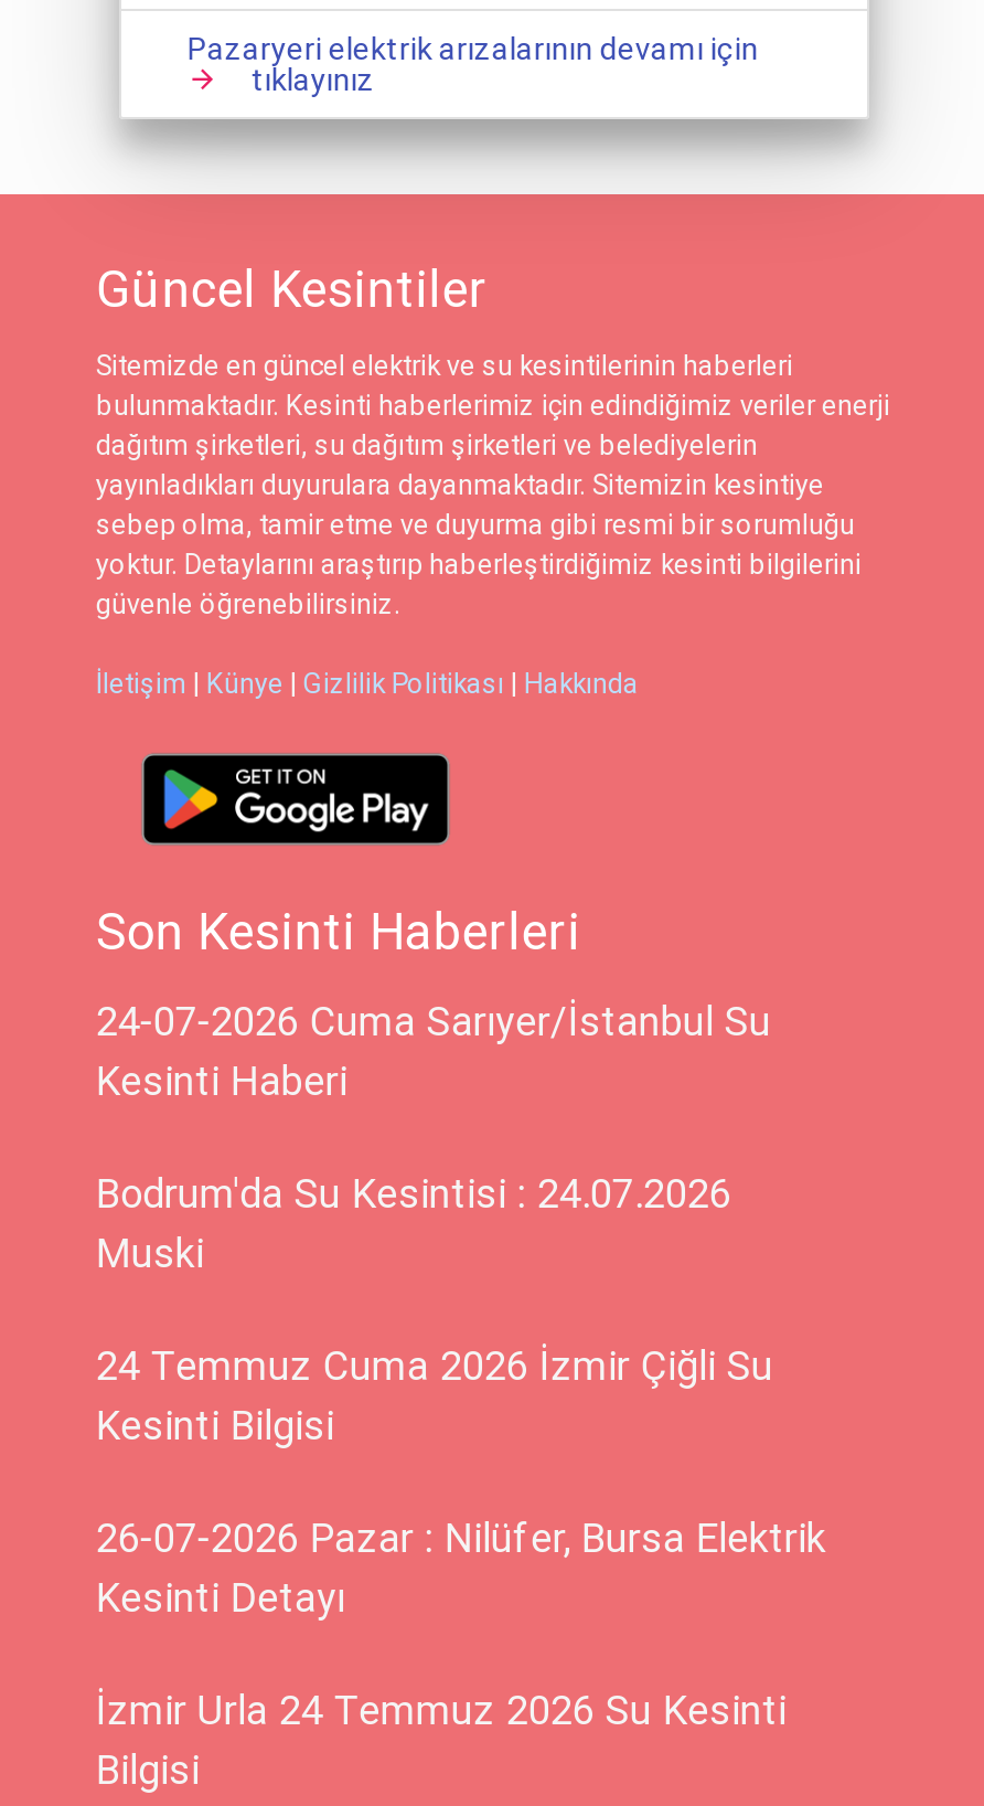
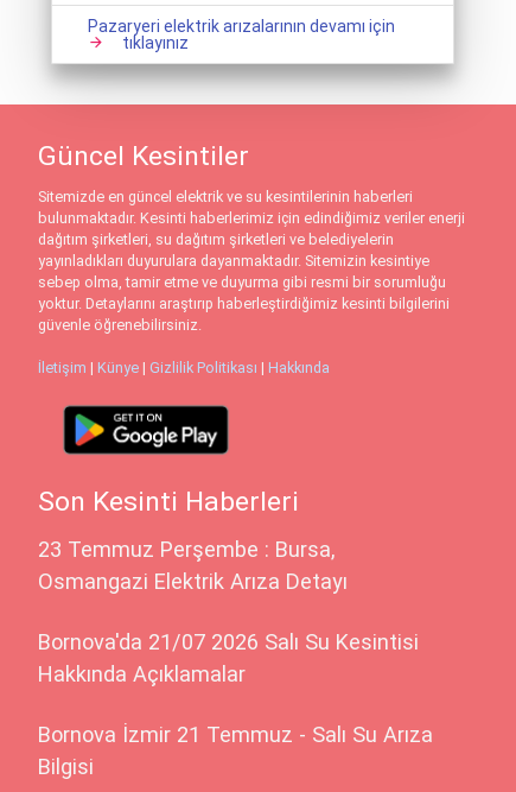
[96,998,826,1734] 24-07-2026 Cuma Sarıyer/İstanbul Su | Kesinti Haberi | Bodrum'da Su Kesintisi : 24.07.2026 | Muski | 24 Temmuz Cuma 2026 İzmir Çiğli Su | Kesinti Bilgisi | 26-07-2026 Pazar : Nilüfer, Bursa Elektrik | Kesinti Detayı | İzmir Urla 24 Temmuz 2026 Su Kesinti -> [38,537,433,747] 23 Temmuz Perşembe : Bursa, | Osmangazi Elektrik Arıza Detayı | Bornova'da 21/07 2026 Salı Su Kesintisi | Hakkında Açıklamalar | Bornova İzmir 21 Temmuz - Salı Su Arıza

